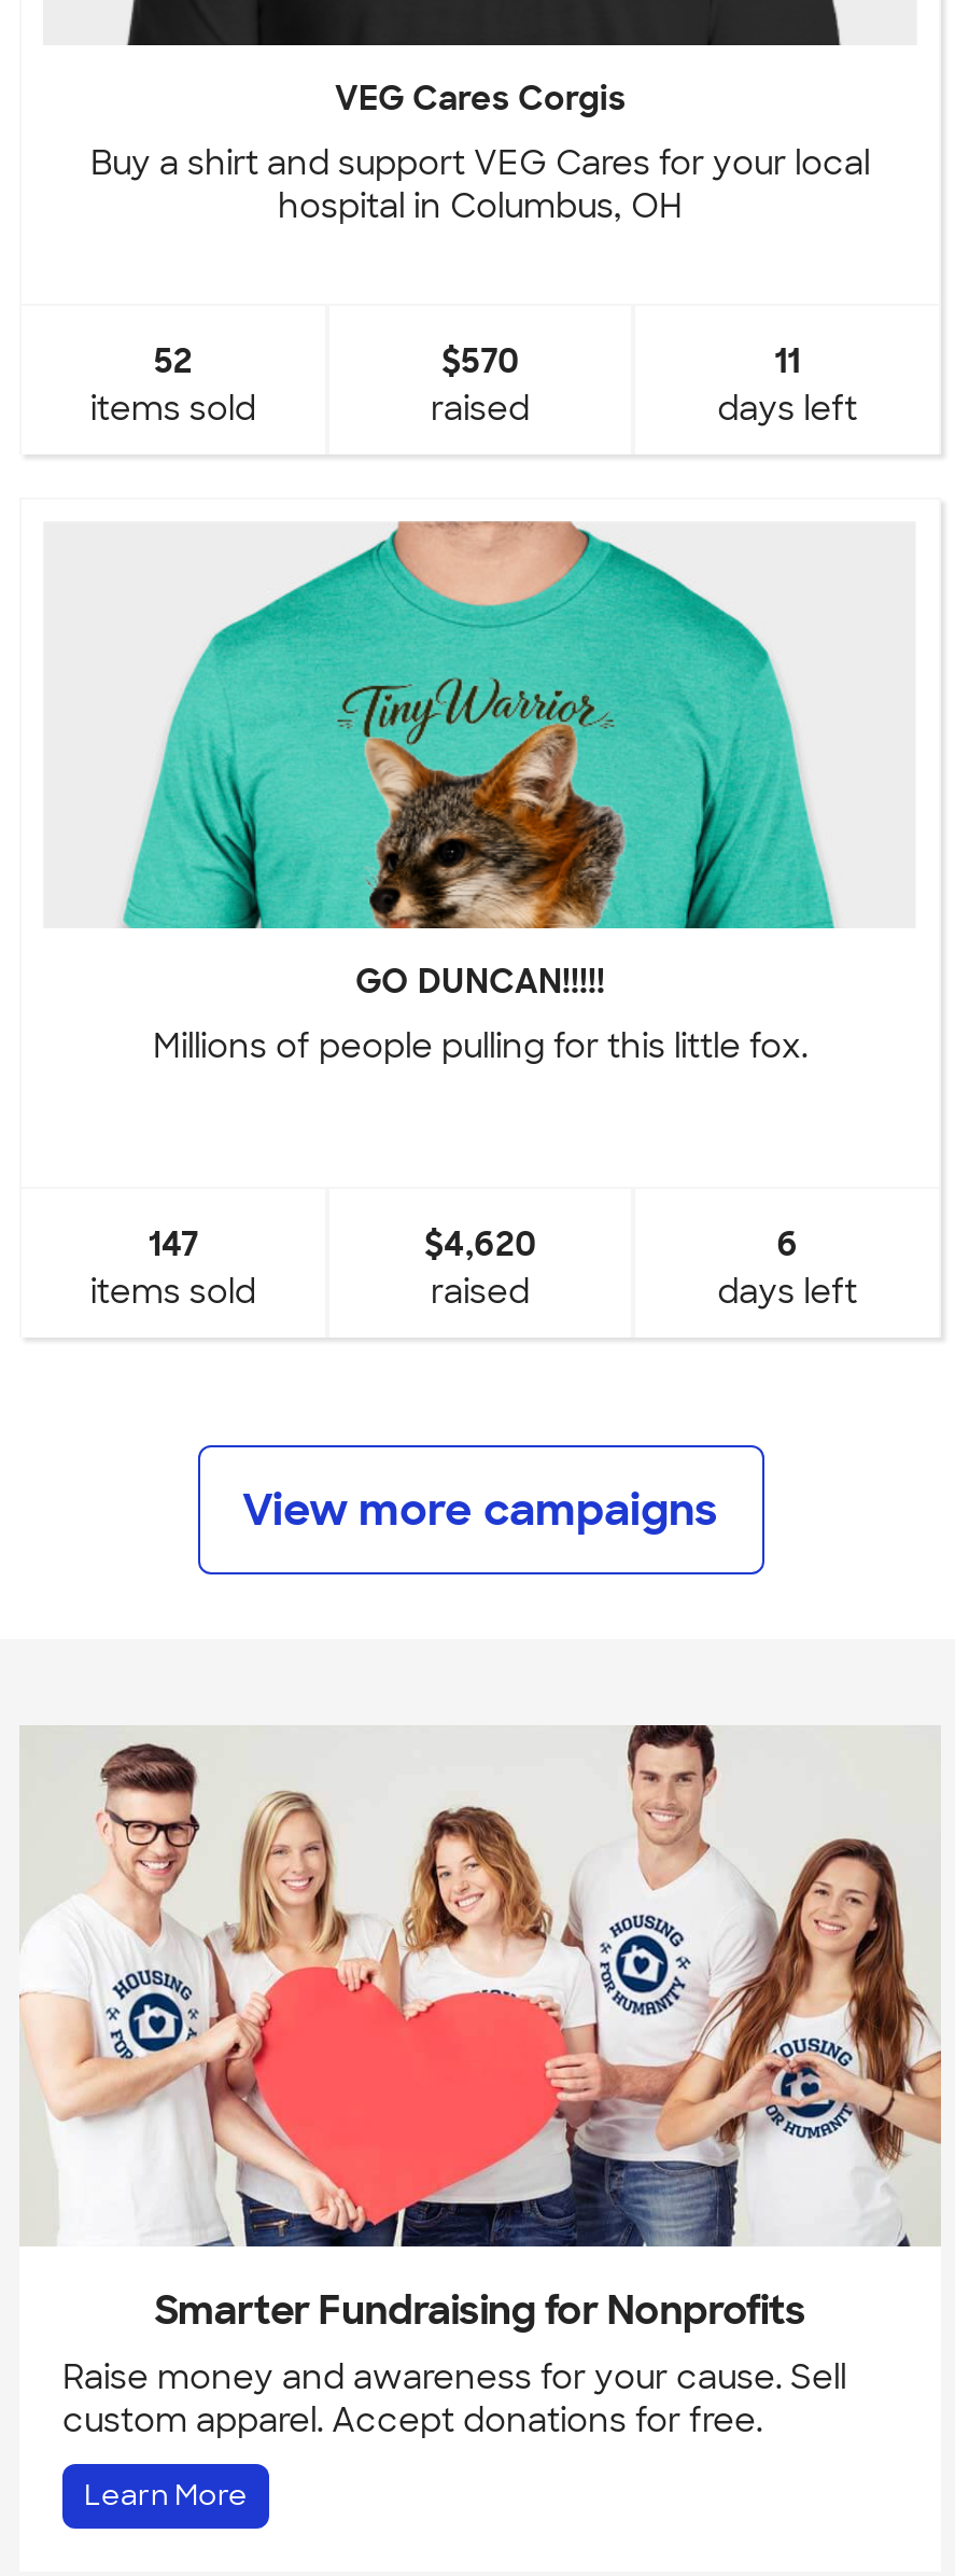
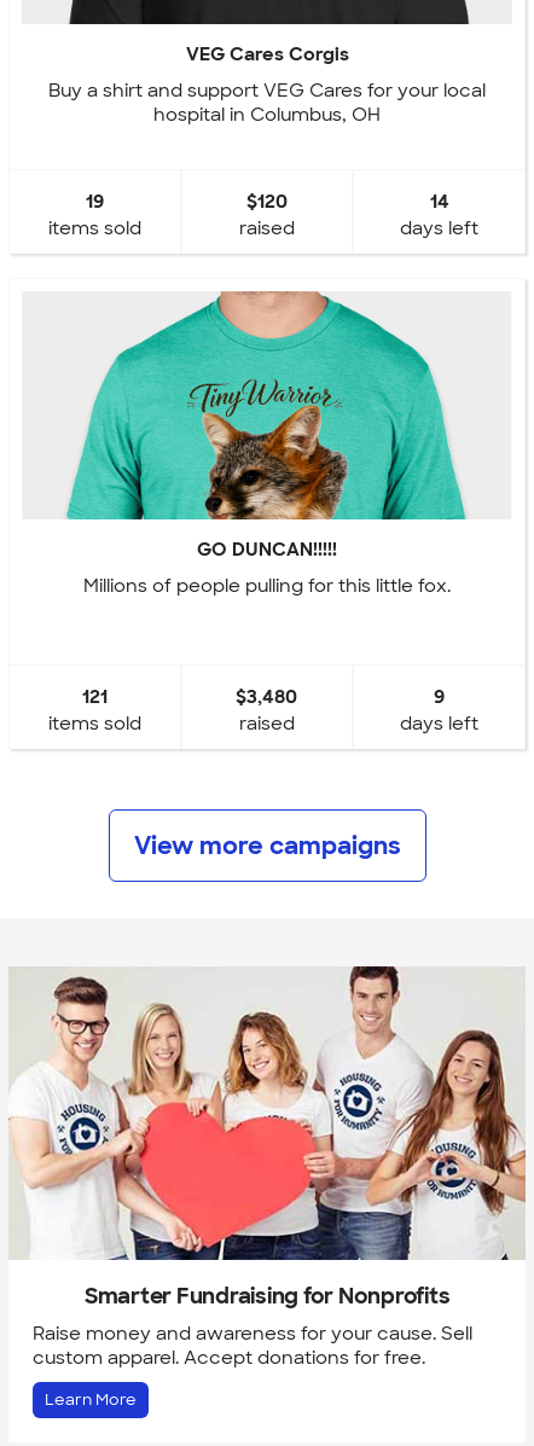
[154,339,192,382] 52 -> [86,190,104,214] 19
[441,339,519,382] $570 -> [246,190,288,214] $120
[774,339,800,382] 11 -> [430,190,449,214] 14
[148,1222,198,1265] 147 -> [82,685,107,710] 121
[424,1222,536,1265] $4,620 -> [236,685,298,710] $3,480
[776,1222,798,1265] 6 -> [434,685,445,710] 9

